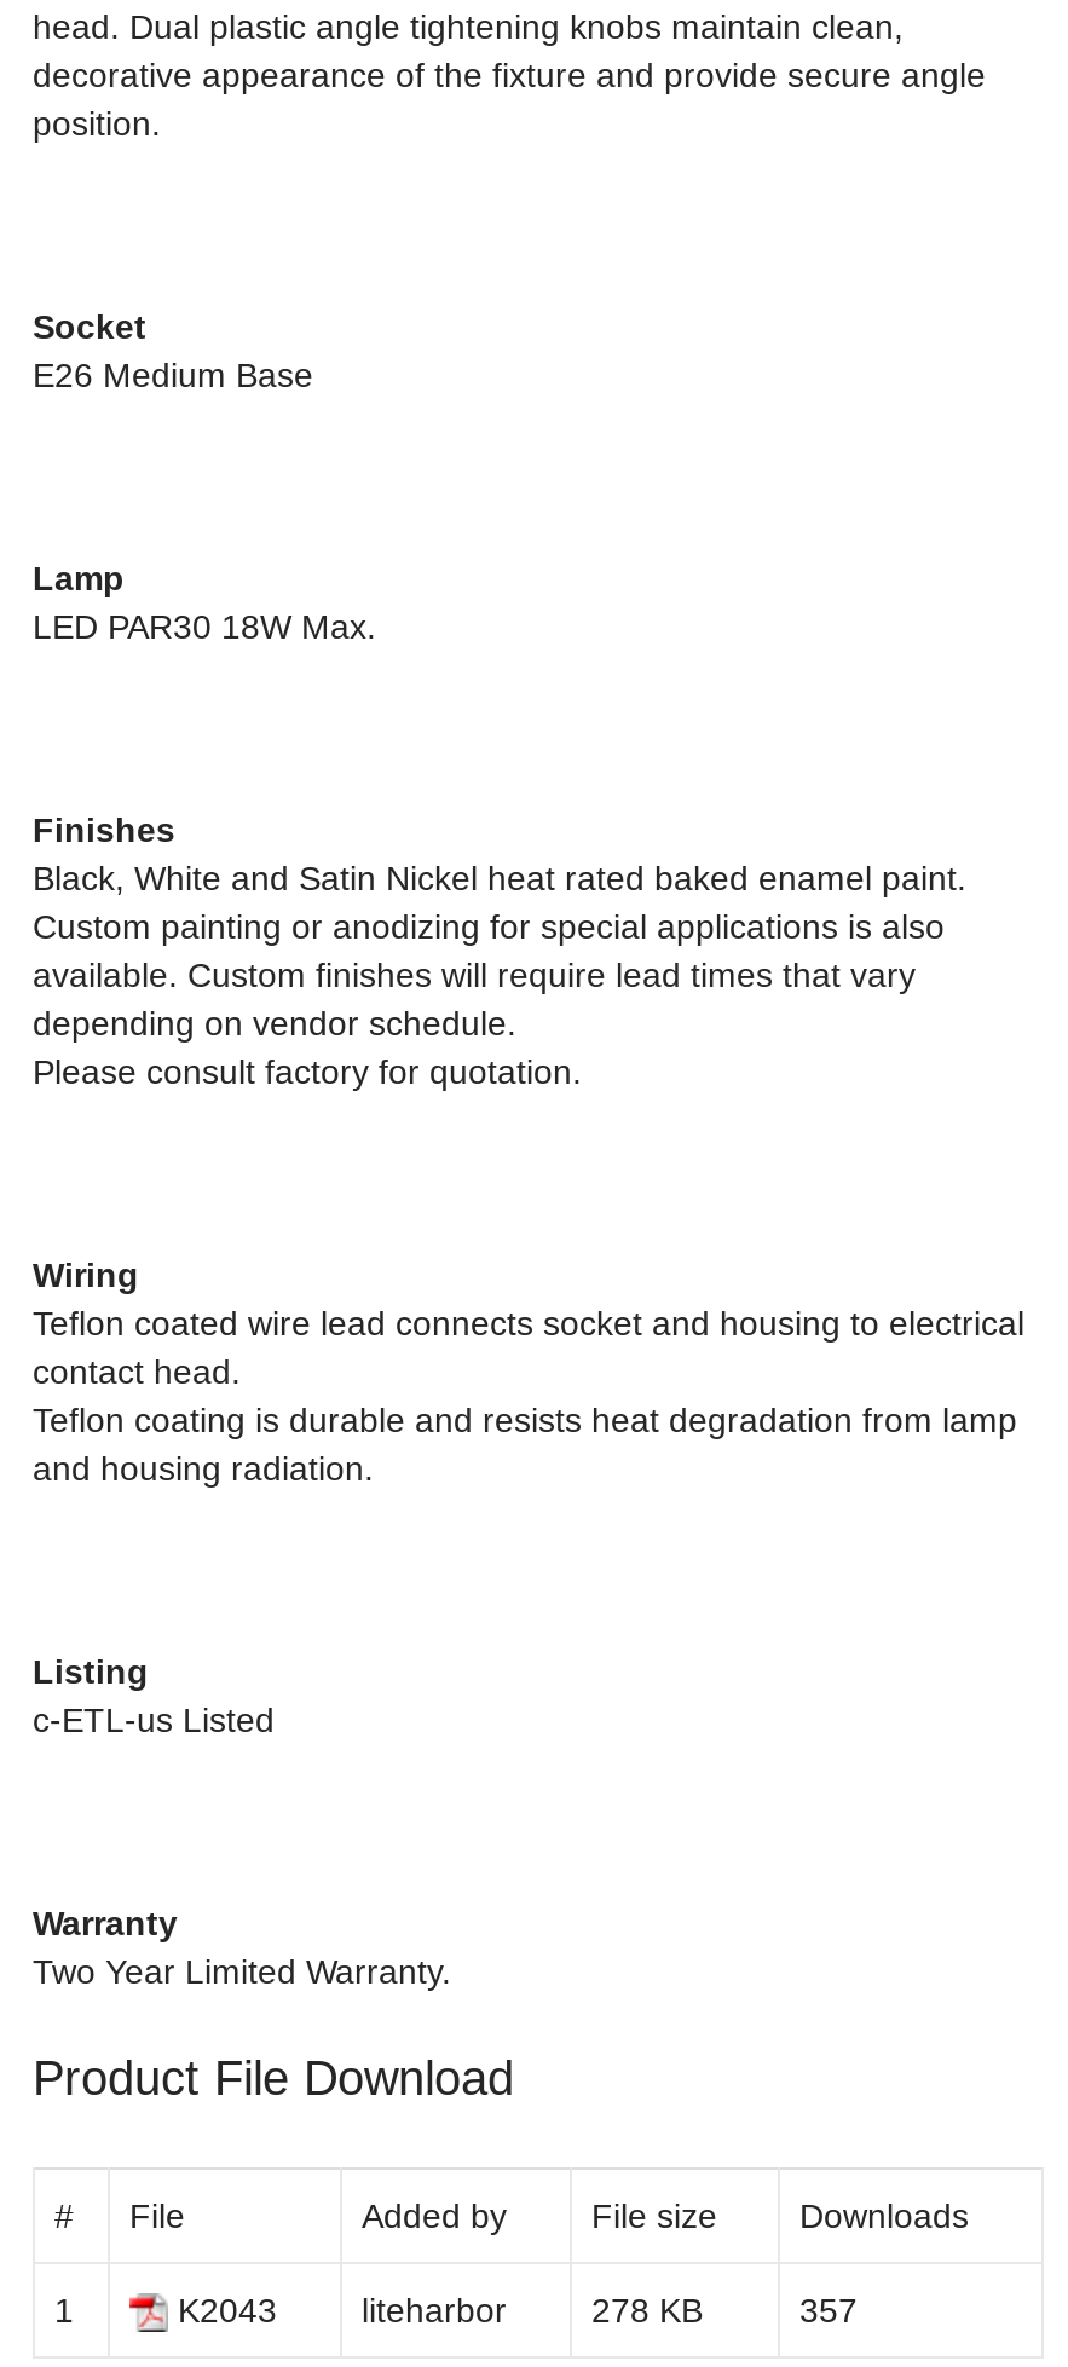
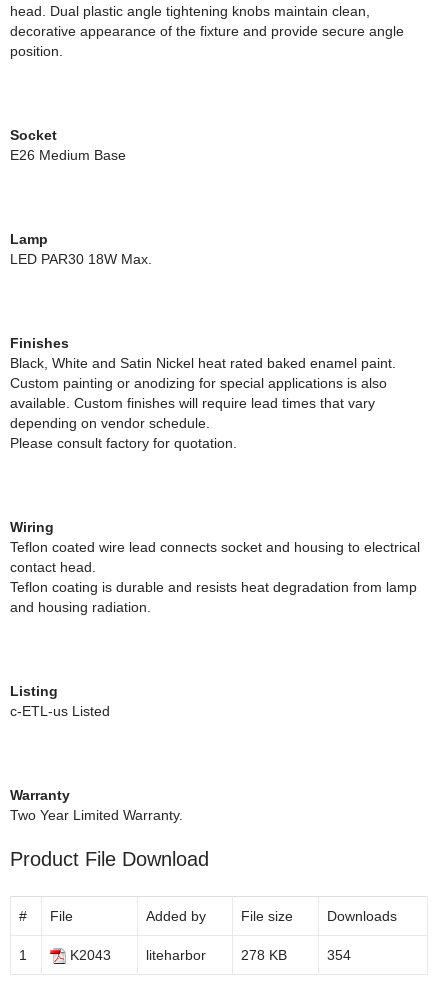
[799,2290,858,2329] 357 -> [327,947,351,963] 354

